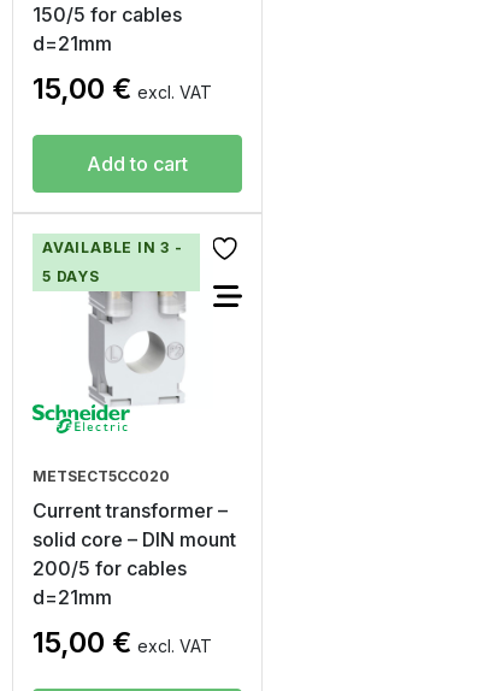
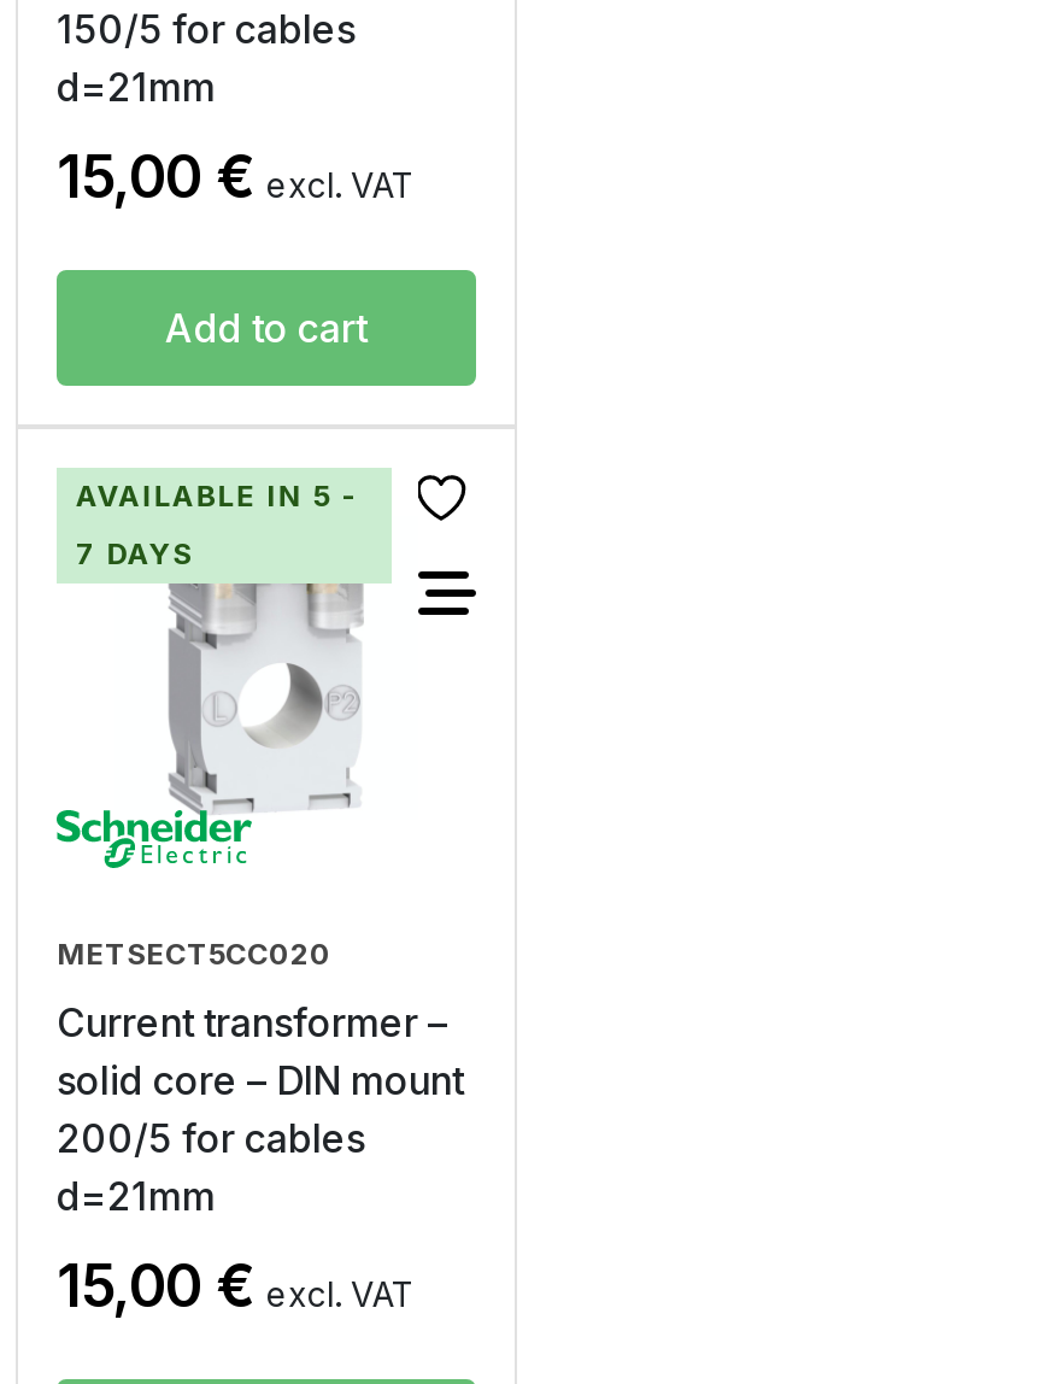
[42,239,183,257] AVAILABLE IN 3 - -> [76,478,357,514] AVAILABLE IN 5 -
[42,267,100,286] 5 DAYS -> [76,536,194,572] 7 DAYS

